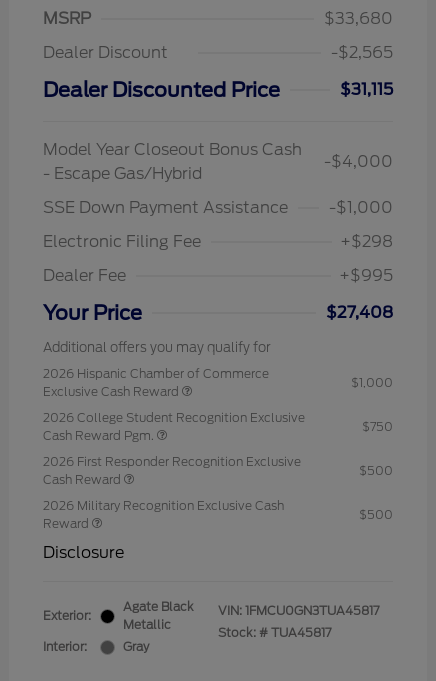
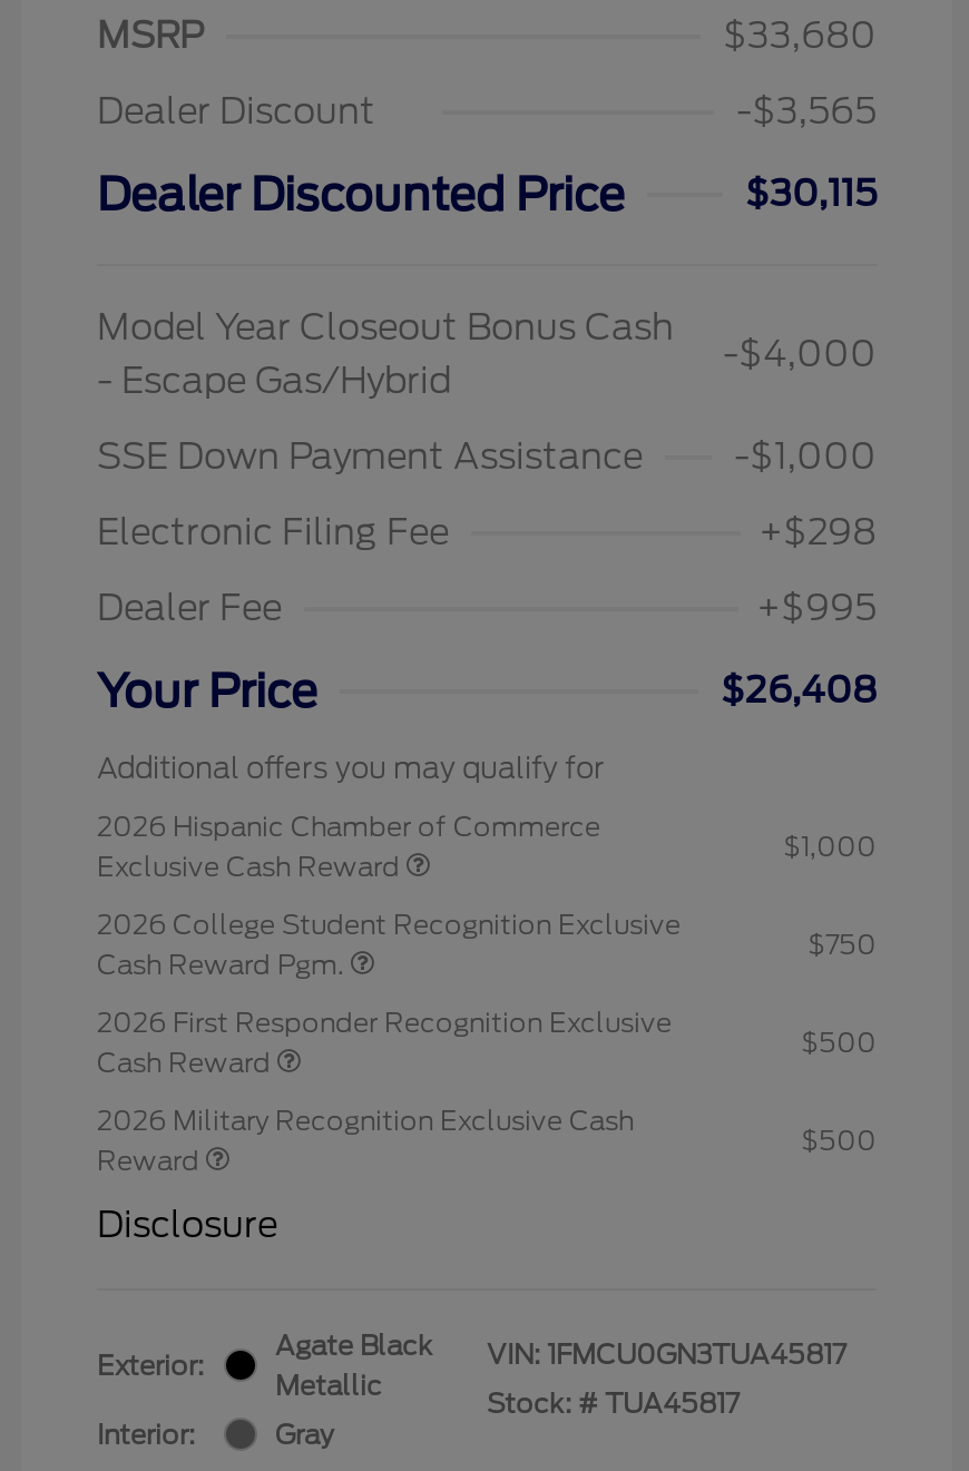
[331,43,393,62] -$2,565 -> [736,89,877,132] -$3,565
[340,80,393,99] $31,115 -> [745,172,877,214] $30,115
[326,303,393,322] $27,408 -> [721,668,877,711] $26,408

